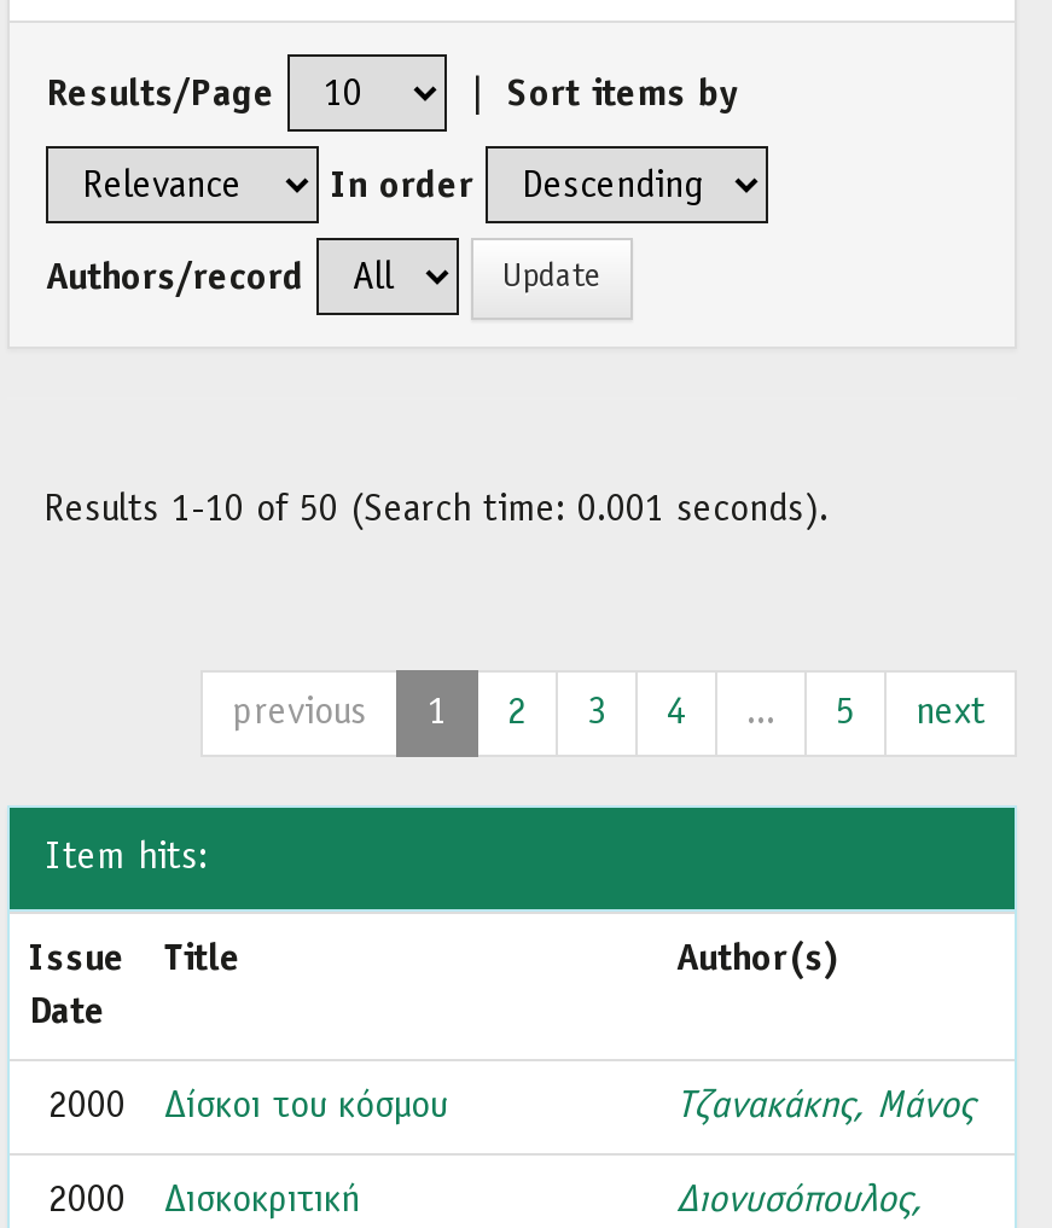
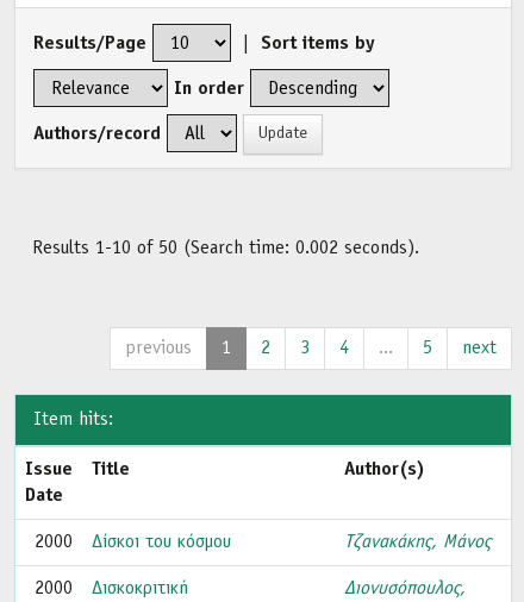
[43,491,829,530] Results 1-10 of 50 (Search time: 0.001 seconds). -> [32,239,419,258] Results 1-10 of 50 (Search time: 0.002 seconds).

